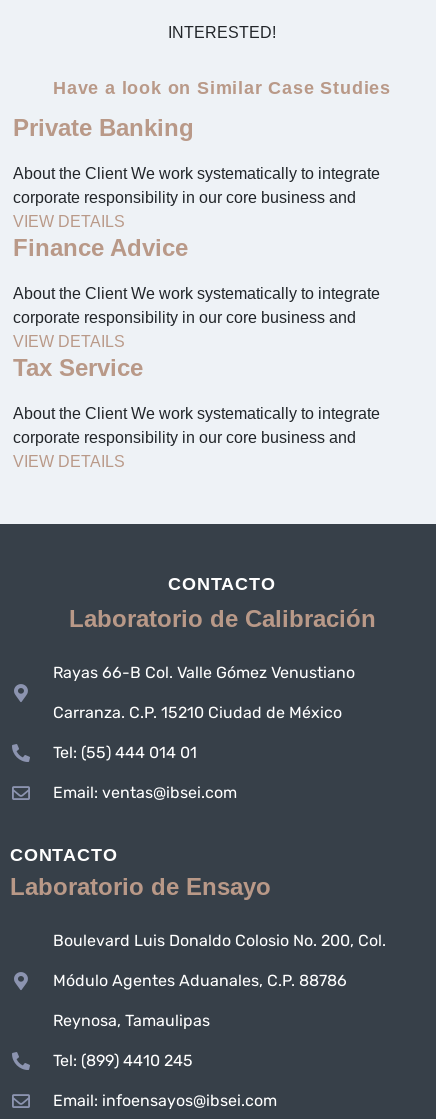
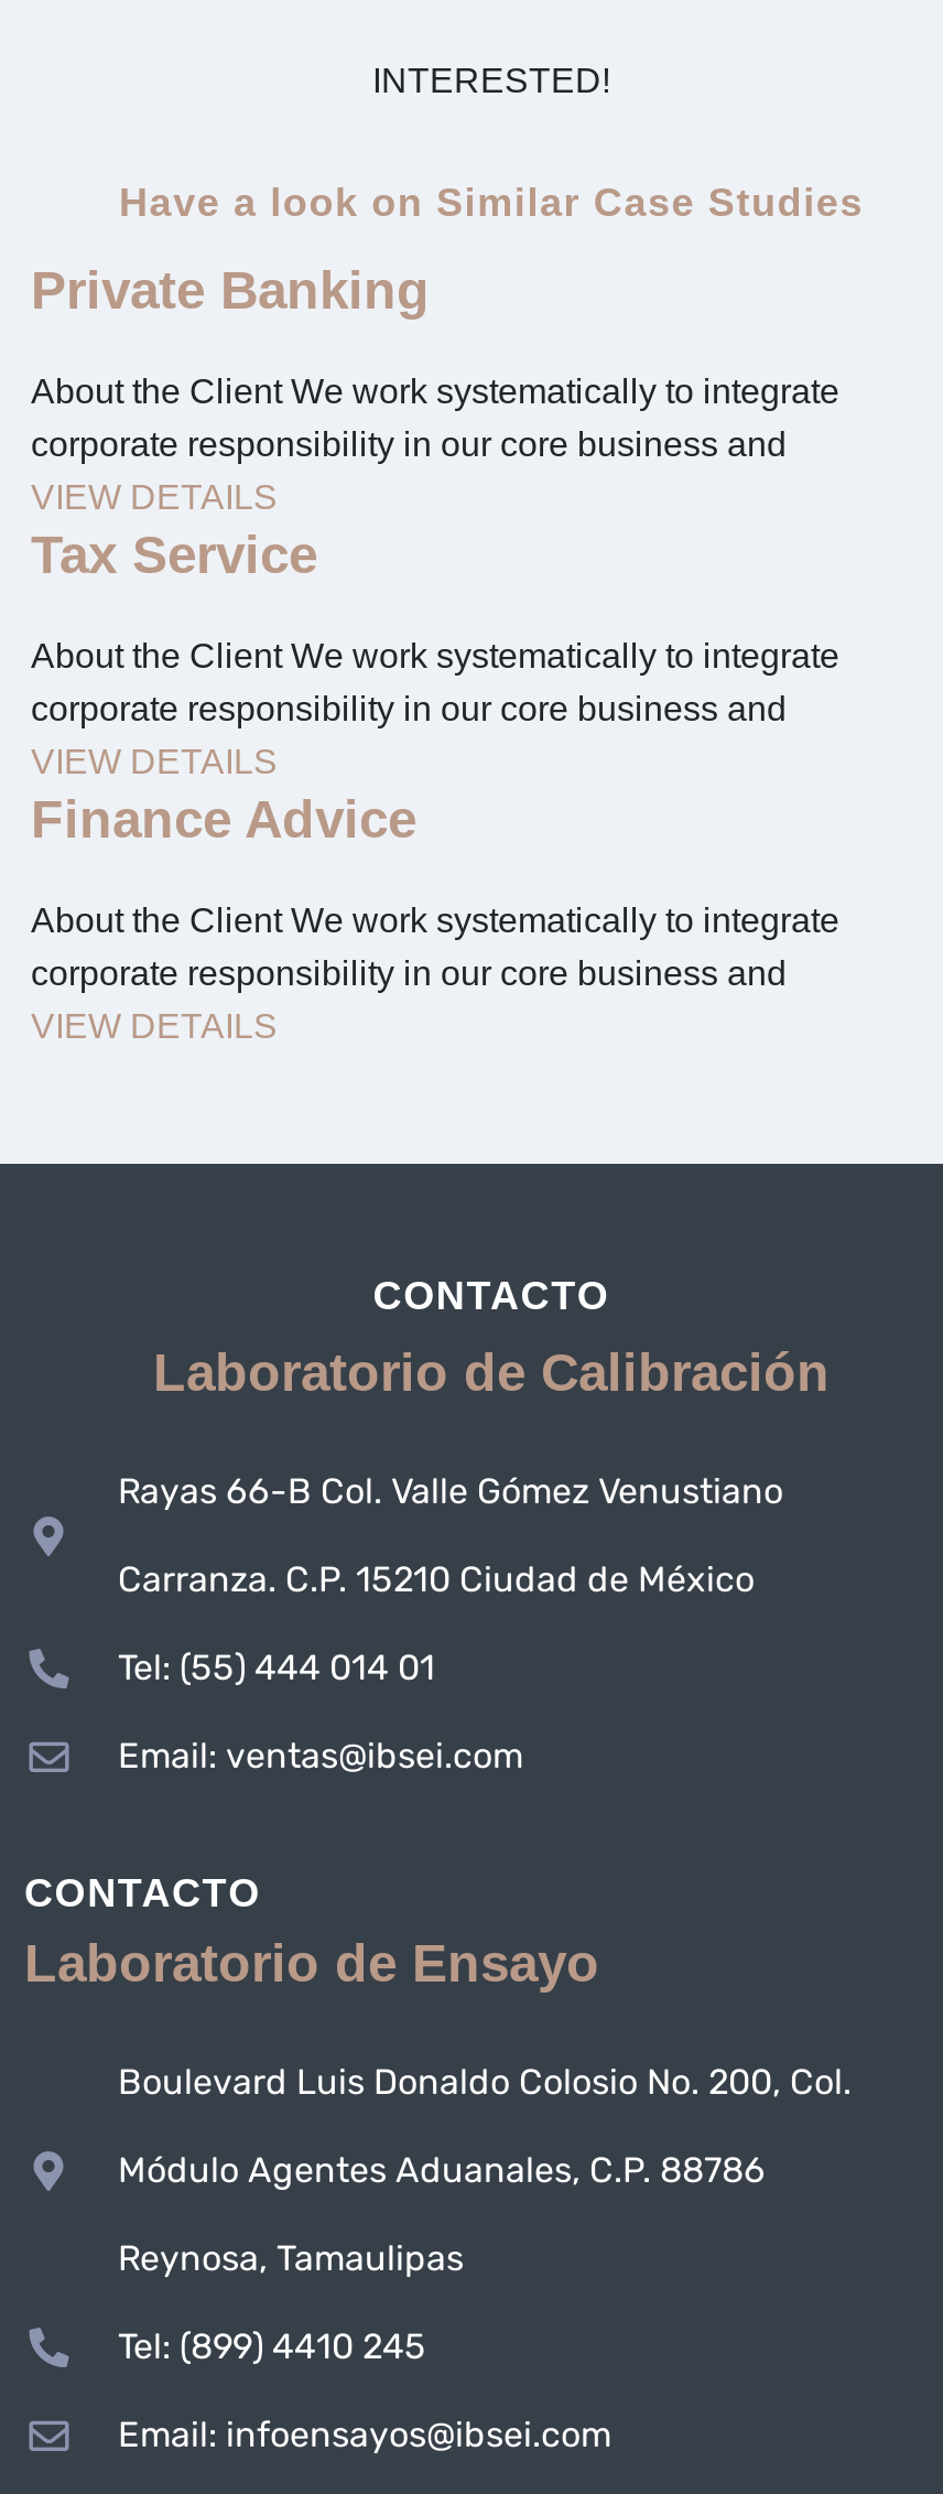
moved [13,234,188,261] -> [31,789,416,849]: Finance Advice
moved [13,354,143,381] -> [31,525,317,584]: Tax Service

